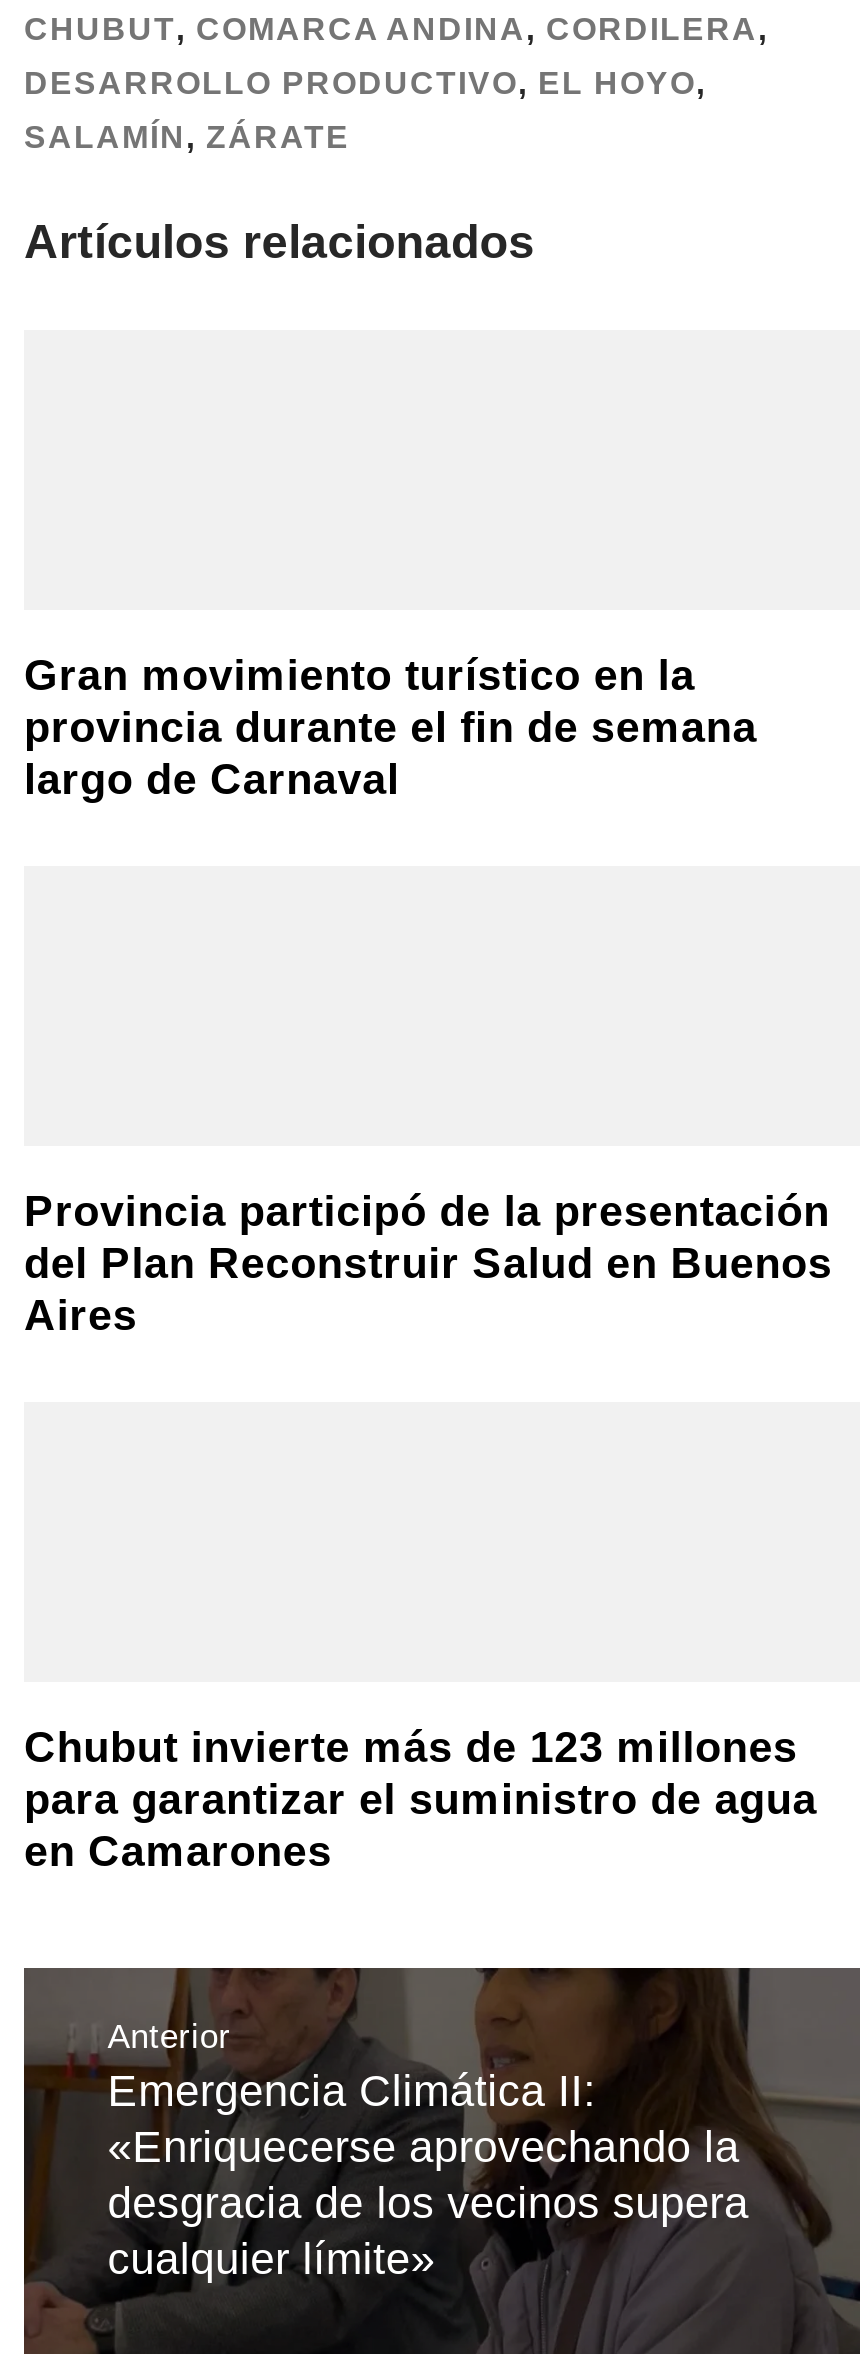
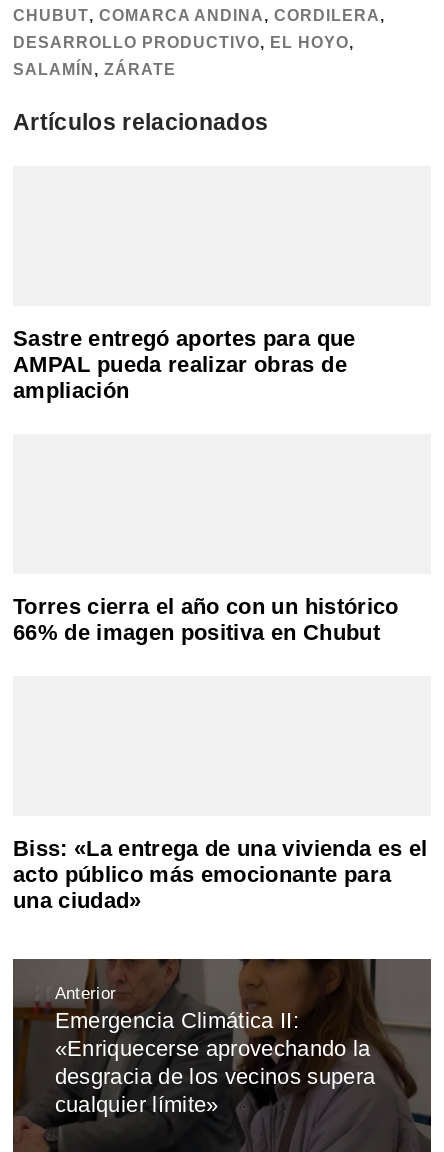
[24,650,757,804] Gran movimiento turístico en la | provincia durante el fin de semana | largo de Carnaval -> [13,326,355,403] Sastre entregó aportes para que | AMPAL pueda realizar obras de | ampliación
[24,1186,832,1340] Provincia participó de la presentación | del Plan Reconstruir Salud en Buenos | Aires -> [13,594,399,645] Torres cierra el año con un histórico | 66% de imagen positiva en Chubut
[24,1722,817,1876] Chubut invierte más de 123 millones | para garantizar el suministro de agua | en Camarones -> [13,836,427,913] Biss: «La entrega de una vivienda es el | acto público más emocionante para | una ciudad»

